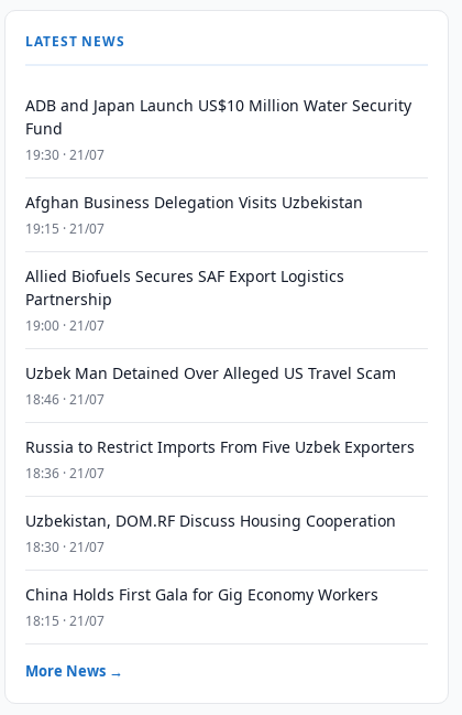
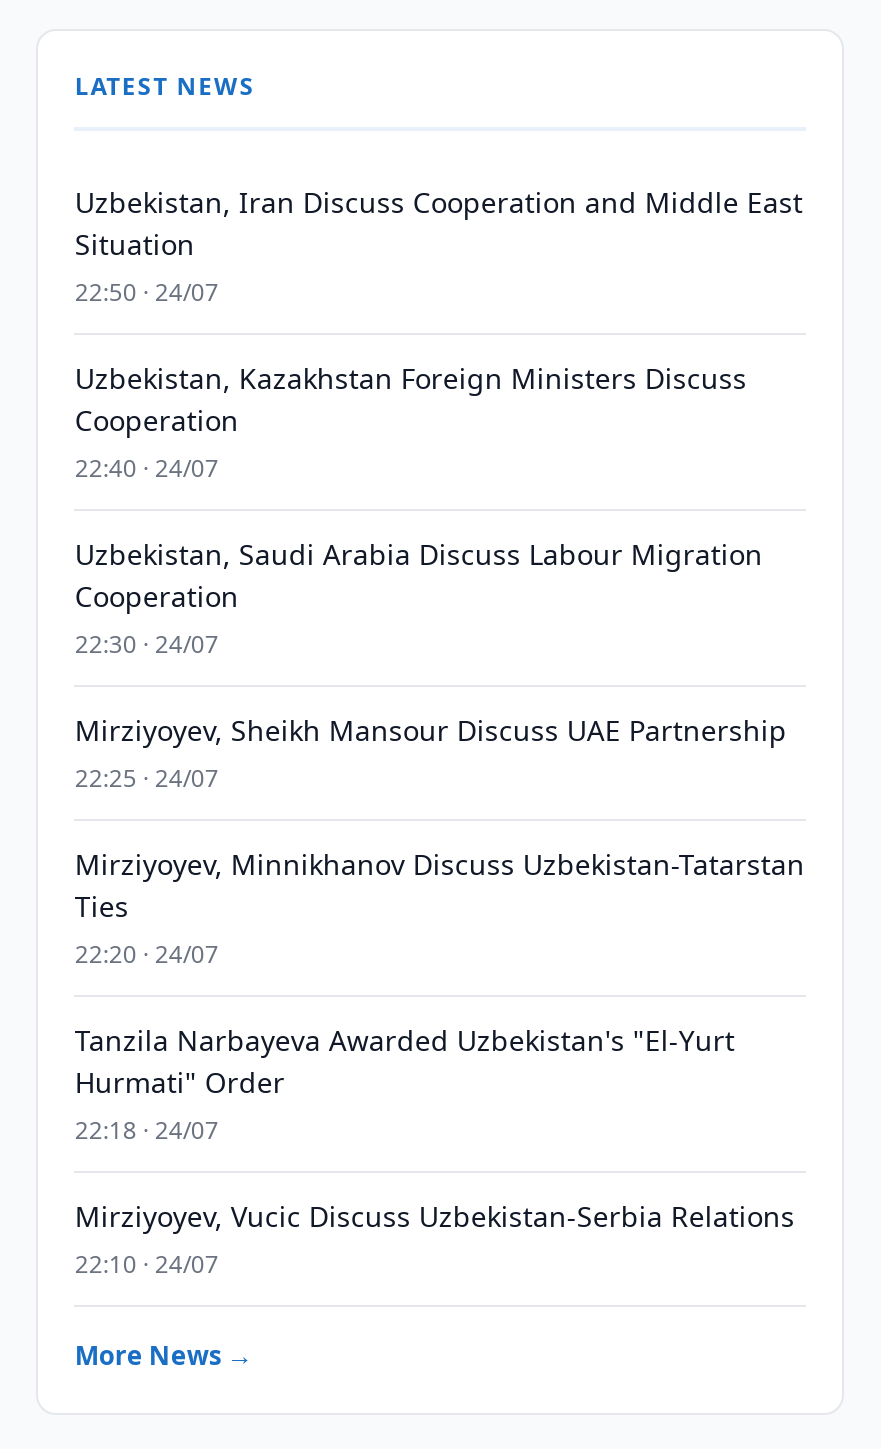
[26,95,412,164] ADB and Japan Launch US$10 Million Water Security | Fund | 19:30 · 21/07 -> [75,183,803,309] Uzbekistan, Iran Discuss Cooperation and Middle East | Situation | 22:50 · 24/07
[26,192,363,238] Afghan Business Delegation Visits Uzbekistan | 19:15 · 21/07 -> [75,359,747,485] Uzbekistan, Kazakhstan Foreign Ministers Discuss | Cooperation | 22:40 · 24/07
[26,266,345,335] Allied Biofuels Secures SAF Export Logistics | Partnership | 19:00 · 21/07 -> [75,535,763,661] Uzbekistan, Saudi Arabia Discuss Labour Migration | Cooperation | 22:30 · 24/07
[26,362,396,409] Uzbek Man Detained Over Alleged US Travel Scam | 18:46 · 21/07 -> [75,711,787,795] Mirziyoyev, Sheikh Mansour Discuss UAE Partnership | 22:25 · 24/07
[26,436,415,483] Russia to Restrict Imports From Five Uzbek Exporters | 18:36 · 21/07 -> [75,845,805,971] Mirziyoyev, Minnikhanov Discuss Uzbekistan-Tatarstan | Ties | 22:20 · 24/07
[26,510,396,556] Uzbekistan, DOM.RF Discuss Housing Cooperation | 18:30 · 21/07 -> [75,1021,735,1147] Tanzila Narbayeva Awarded Uzbekistan's "El-Yurt | Hurmati" Order | 22:18 · 24/07
[26,584,379,630] China Holds First Gala for Gig Economy Workers | 18:15 · 21/07 -> [75,1197,795,1281] Mirziyoyev, Vucic Discuss Uzbekistan-Serbia Relations | 22:10 · 24/07

